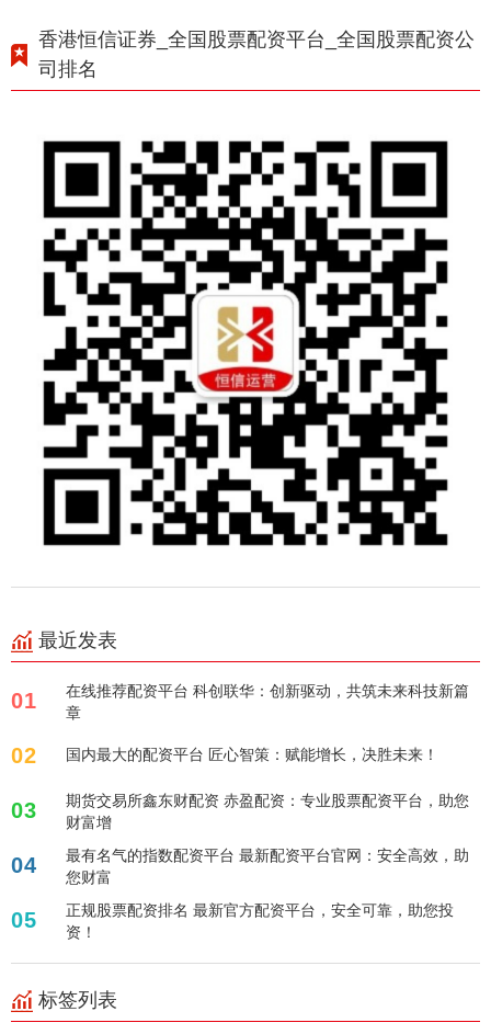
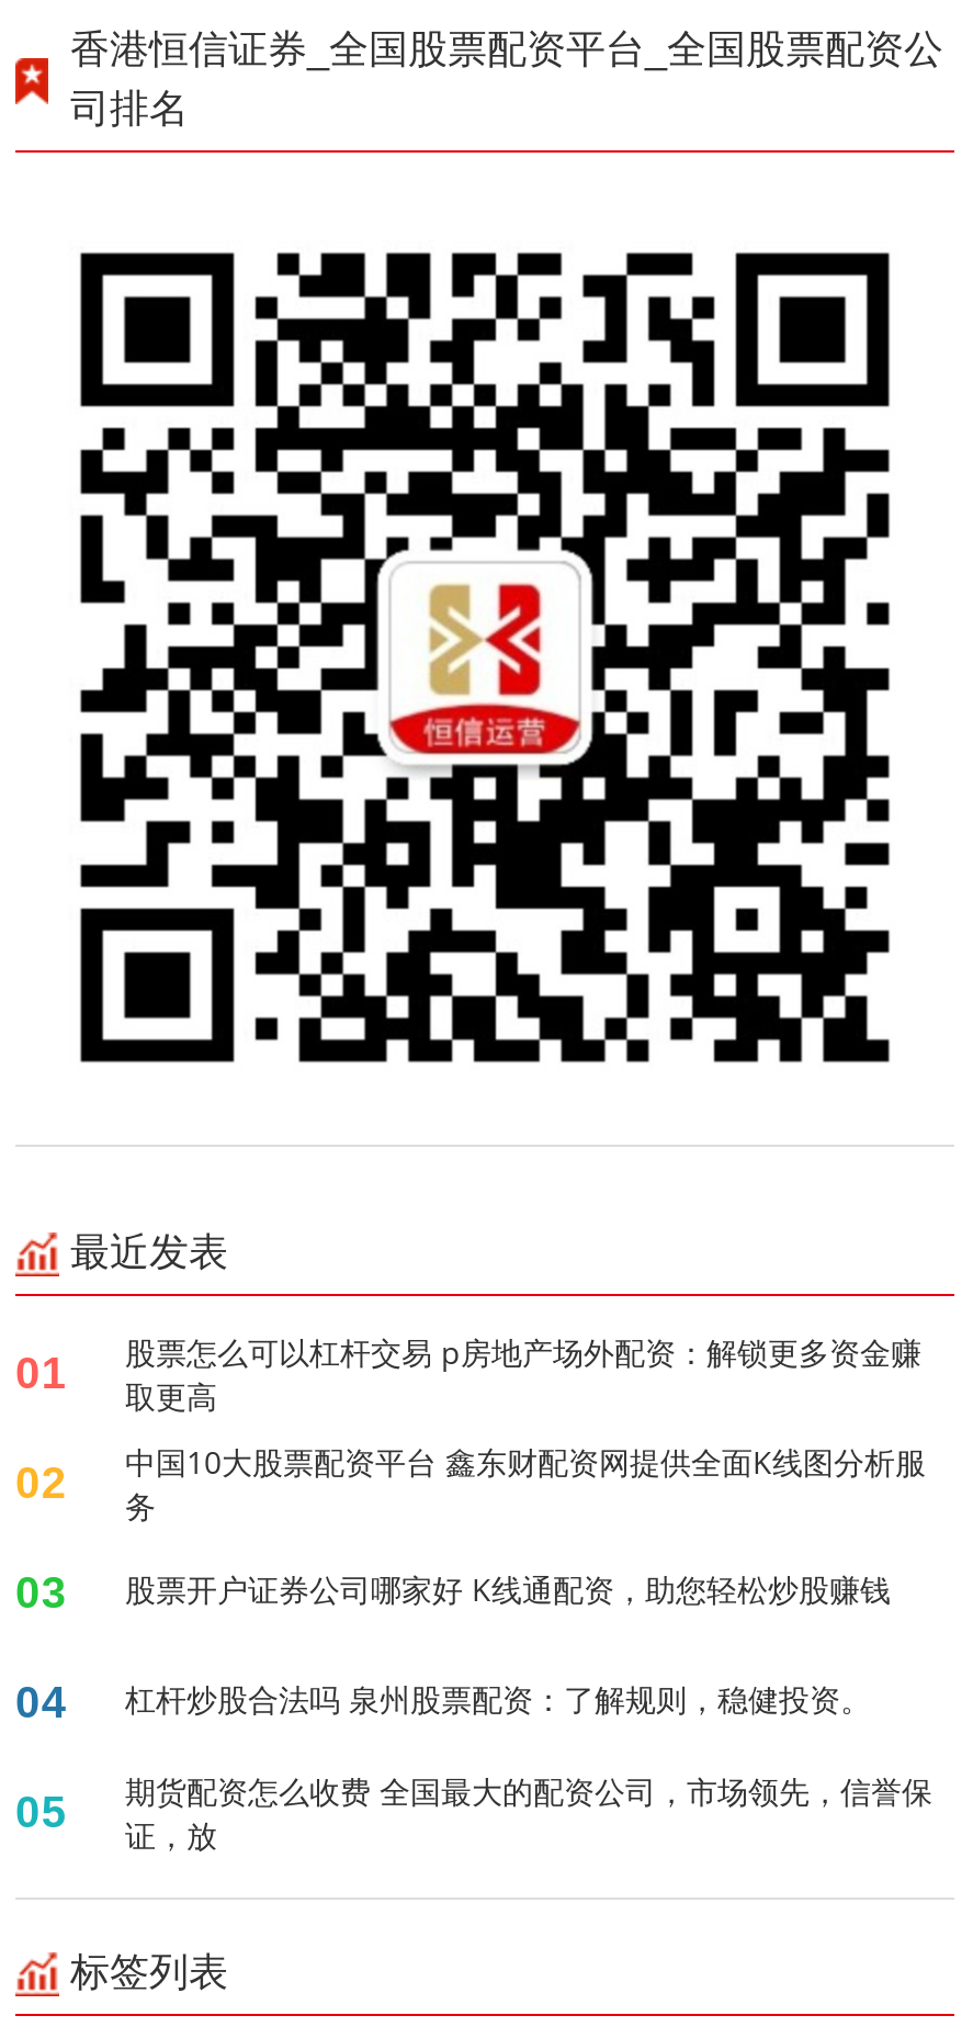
[66,680,469,723] 在线推荐配资平台 科创联华：创新驱动，共筑未来科技新篇 | 章 -> [125,1331,921,1417] 股票怎么可以杠杆交易 p房地产场外配资：解锁更多资金赚 | 取更高
[66,744,438,764] 国内最大的配资平台 匠心智策：赋能增长，决胜未来！ -> [125,1441,926,1527] 中国10大股票配资平台 鑫东财配资网提供全面K线图分析服 | 务
[66,790,469,832] 期货交易所鑫东财配资 赤盈配资：专业股票配资平台，助您 | 财富增 -> [125,1569,891,1610] 股票开户证券公司哪家好 K线通配资，助您轻松炒股赚钱
[66,844,469,887] 最有名气的指数配资平台 最新配资平台官网：安全高效，助 | 您财富 -> [125,1678,871,1720] 杠杆炒股合法吗 泉州股票配资：了解规则，稳健投资。
[66,899,454,942] 正规股票配资排名 最新官方配资平台，安全可靠，助您投 | 资！ -> [125,1770,932,1856] 期货配资怎么收费 全国最大的配资公司，市场领先，信誉保 | 证，放

